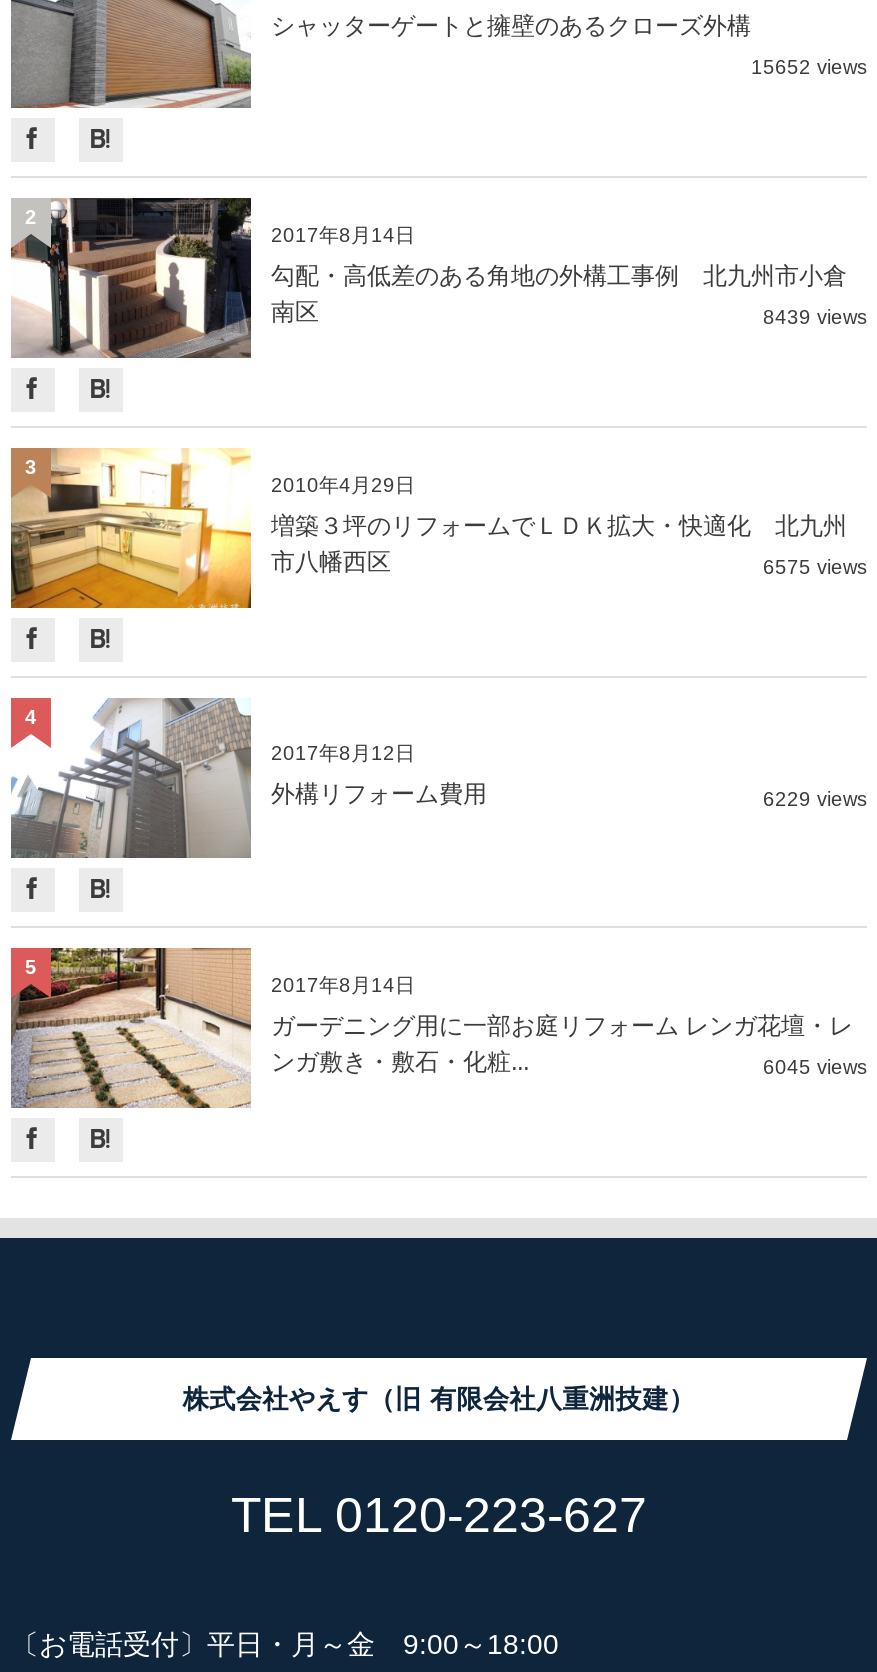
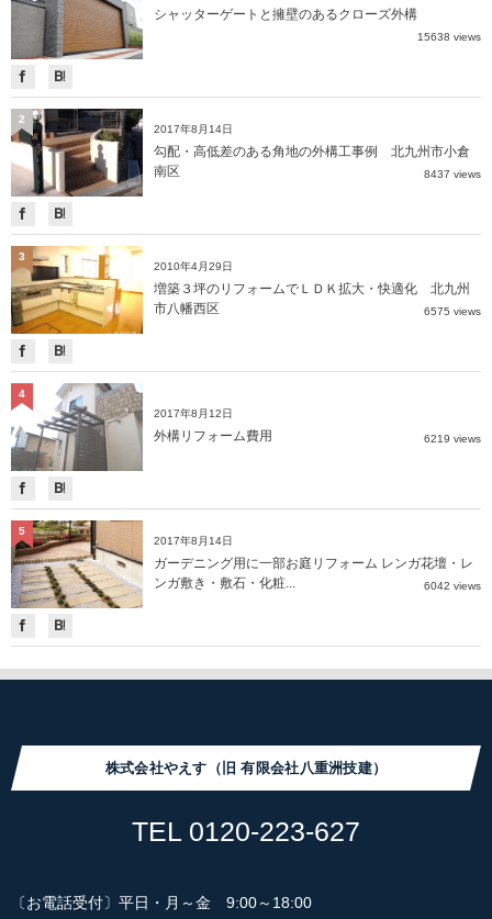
[751,57,867,79] 15652 views -> [417,31,481,43] 15638 views
[763,307,867,329] 8439 views -> [424,168,481,181] 8437 views
[763,789,867,811] 6229 views -> [424,433,481,445] 6219 views
[763,1057,867,1079] 6045 views -> [424,580,481,592] 6042 views

